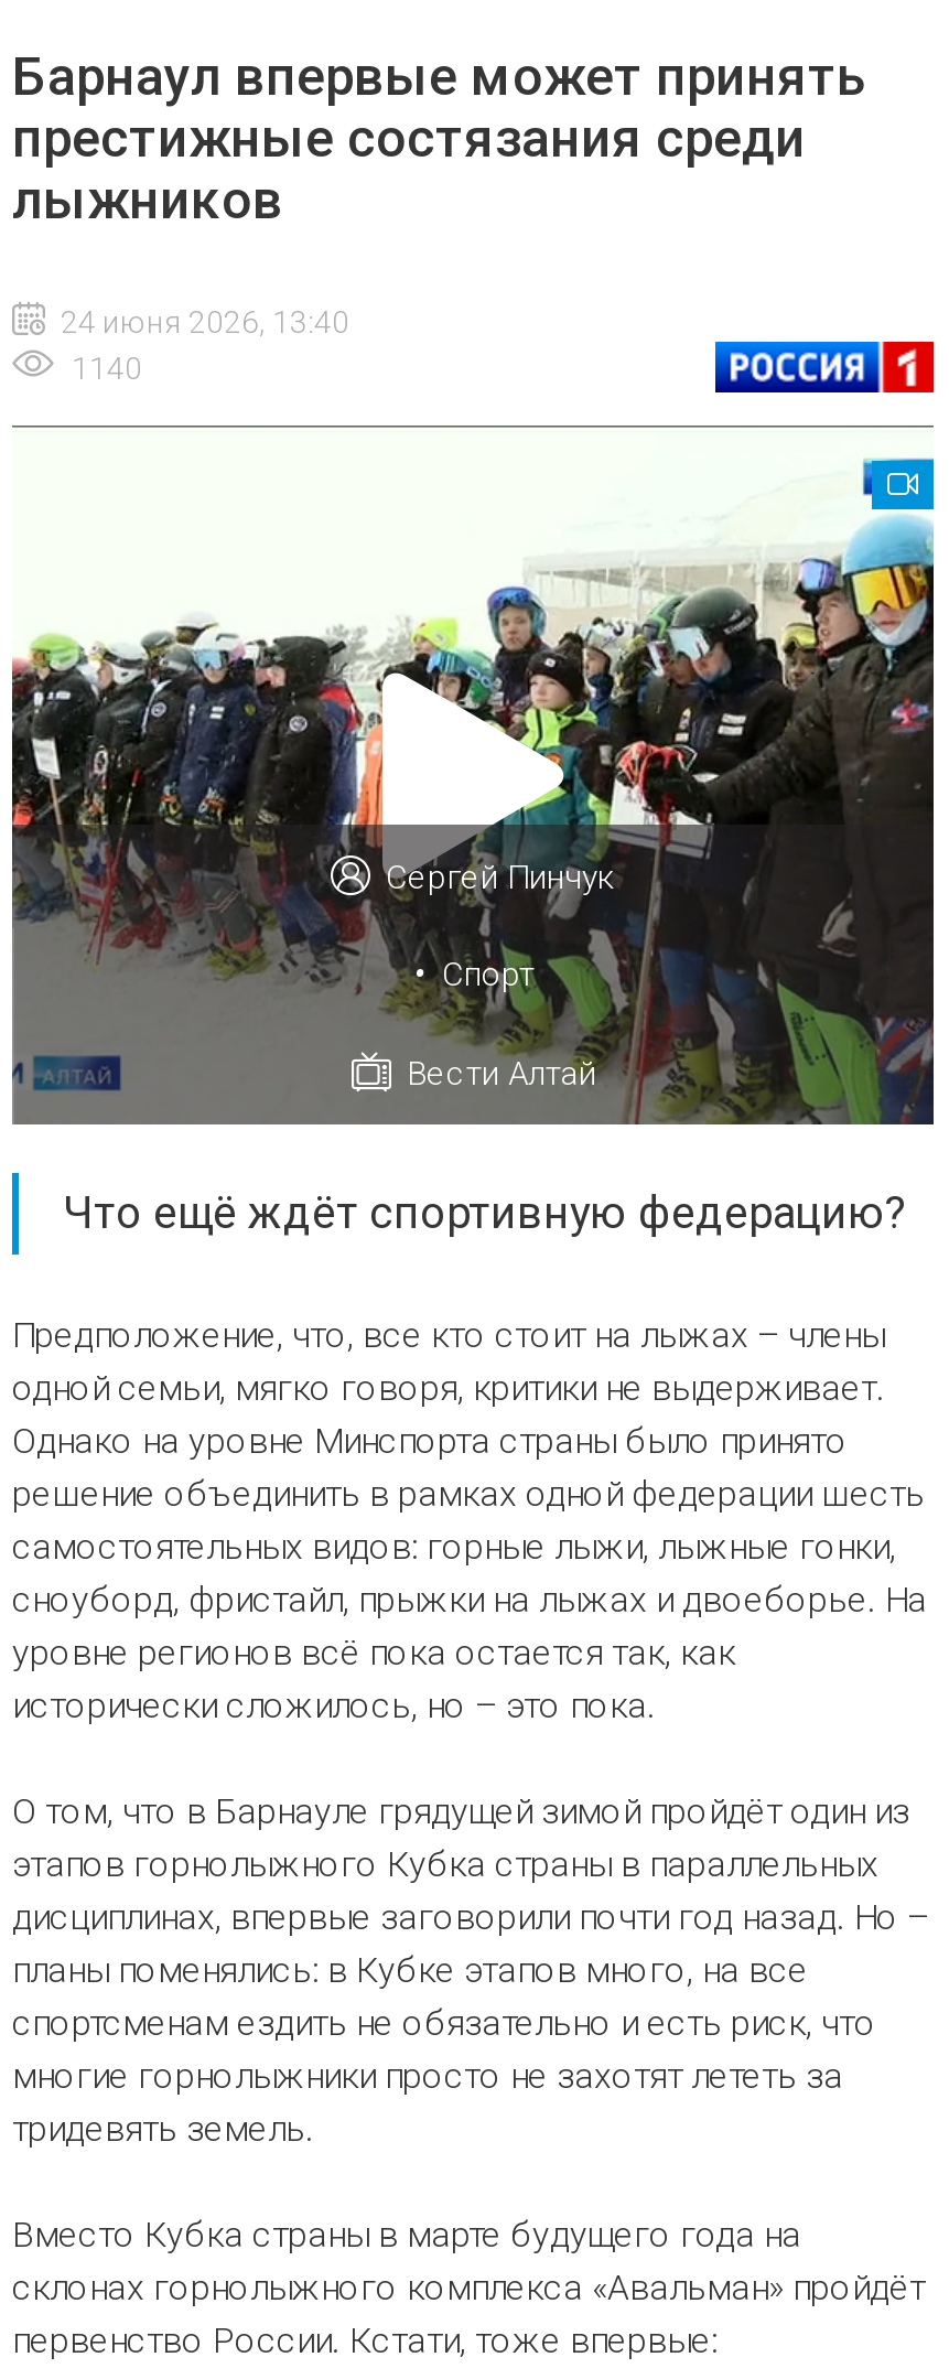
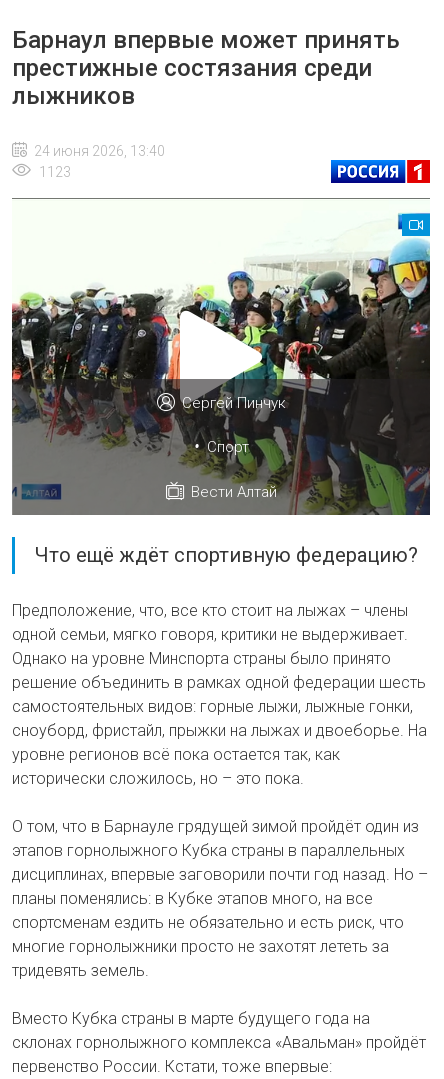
[65,351,142,386] 1140 -> [36,164,71,180] 1123

